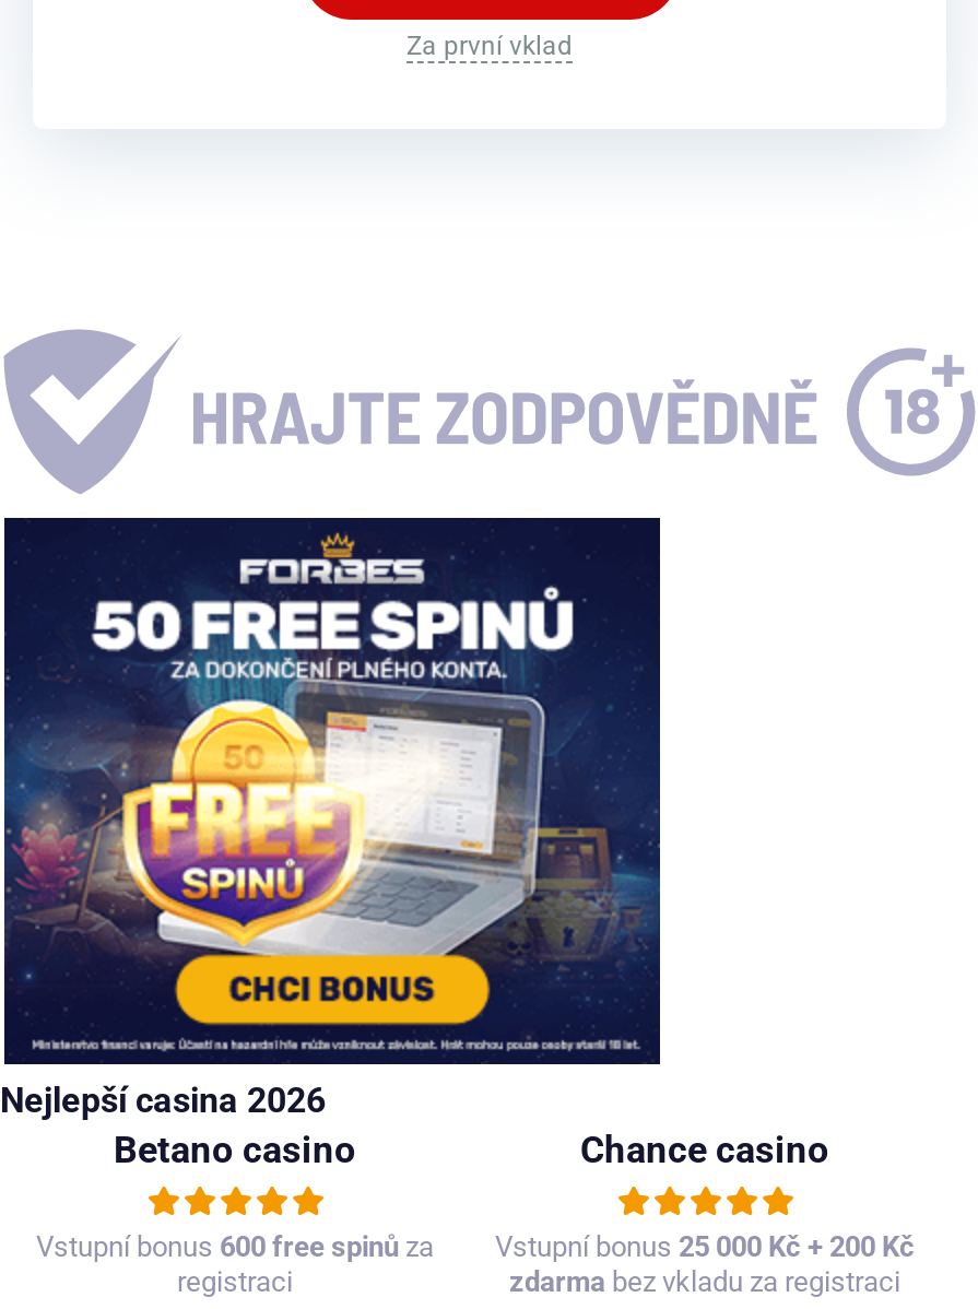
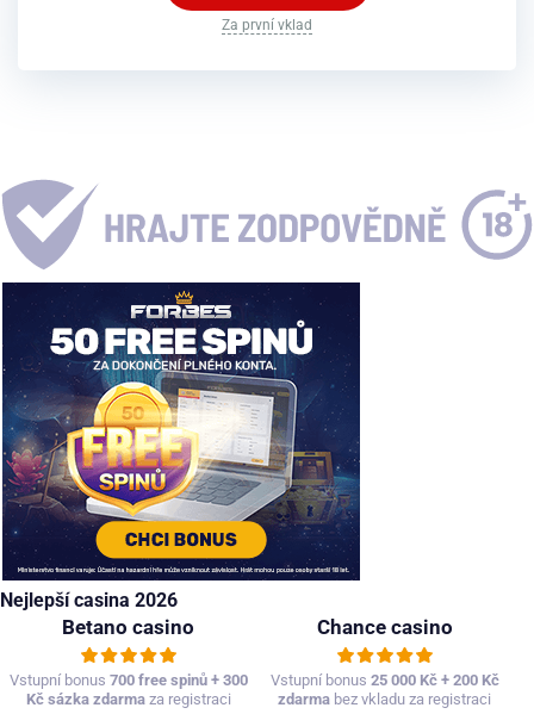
[36,1231,434,1299] Vstupní bonus 600 free spinů za | registraci -> [9,672,247,709] Vstupní bonus 700 free spinů + 300 | Kč sázka zdarma za registraci

